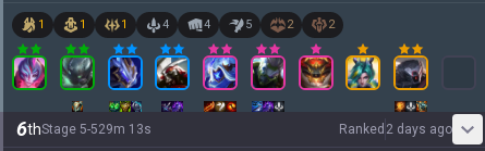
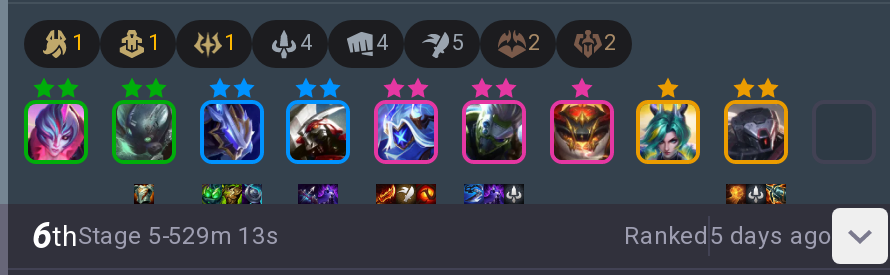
[339,122,452,137] Ranked 2 days ago -> [624,222,832,250] Ranked 5 days ago

